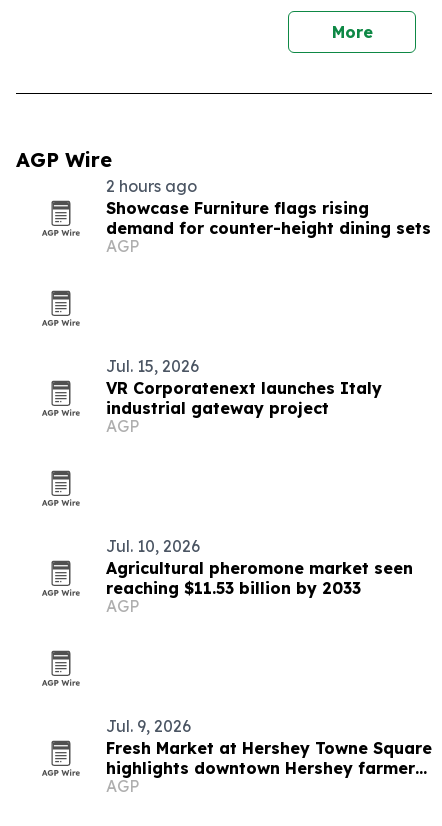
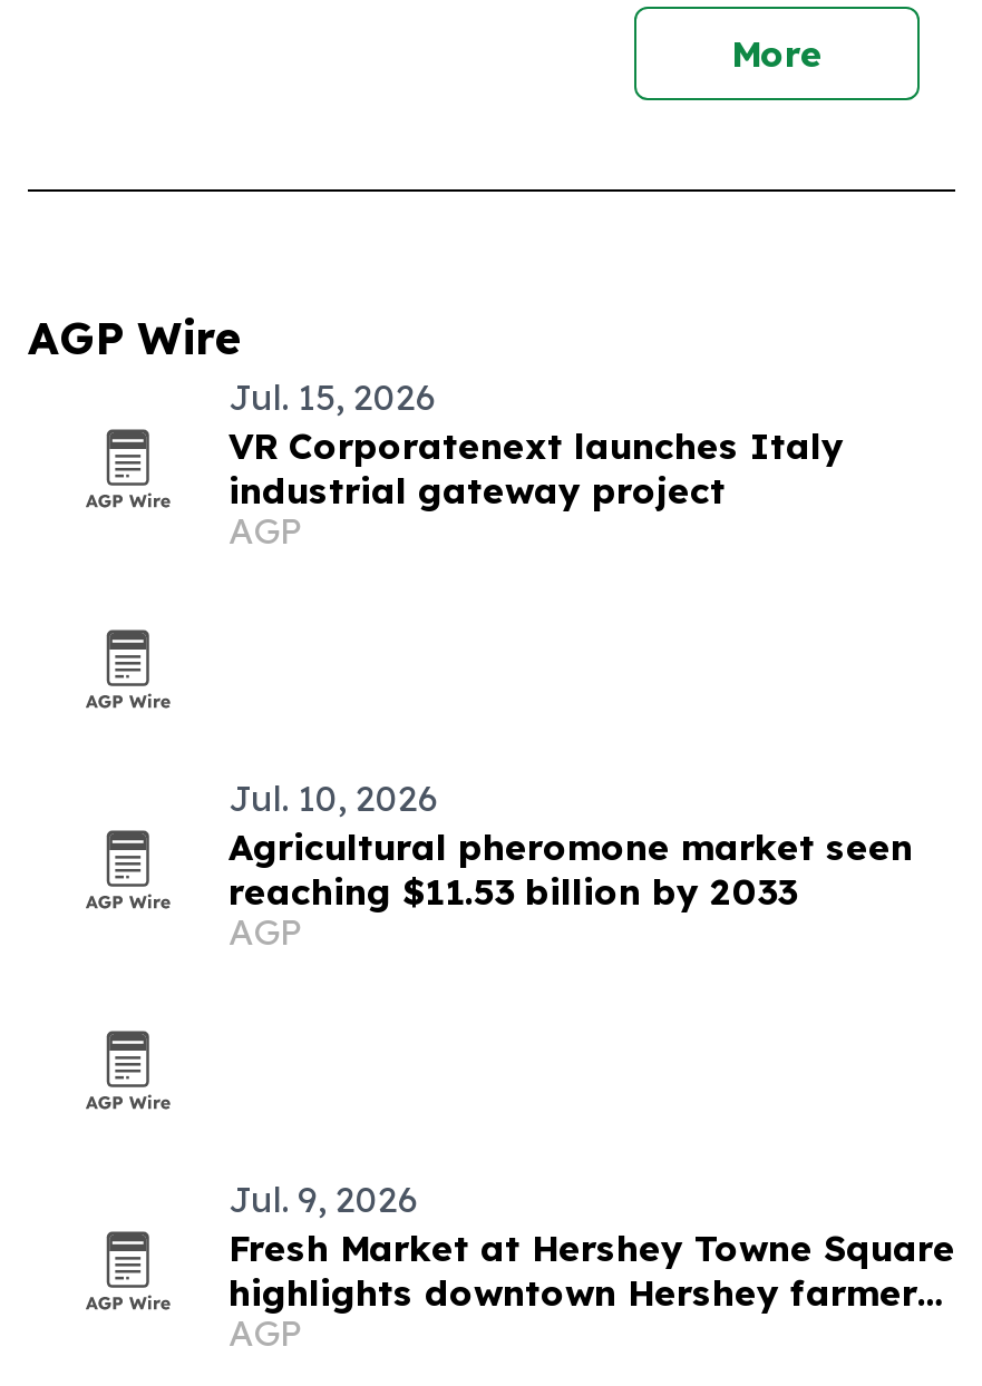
[106,176,431,256] 2 hours ago | Showcase Furniture flags rising | demand for counter-height dining sets | AGP -> none

